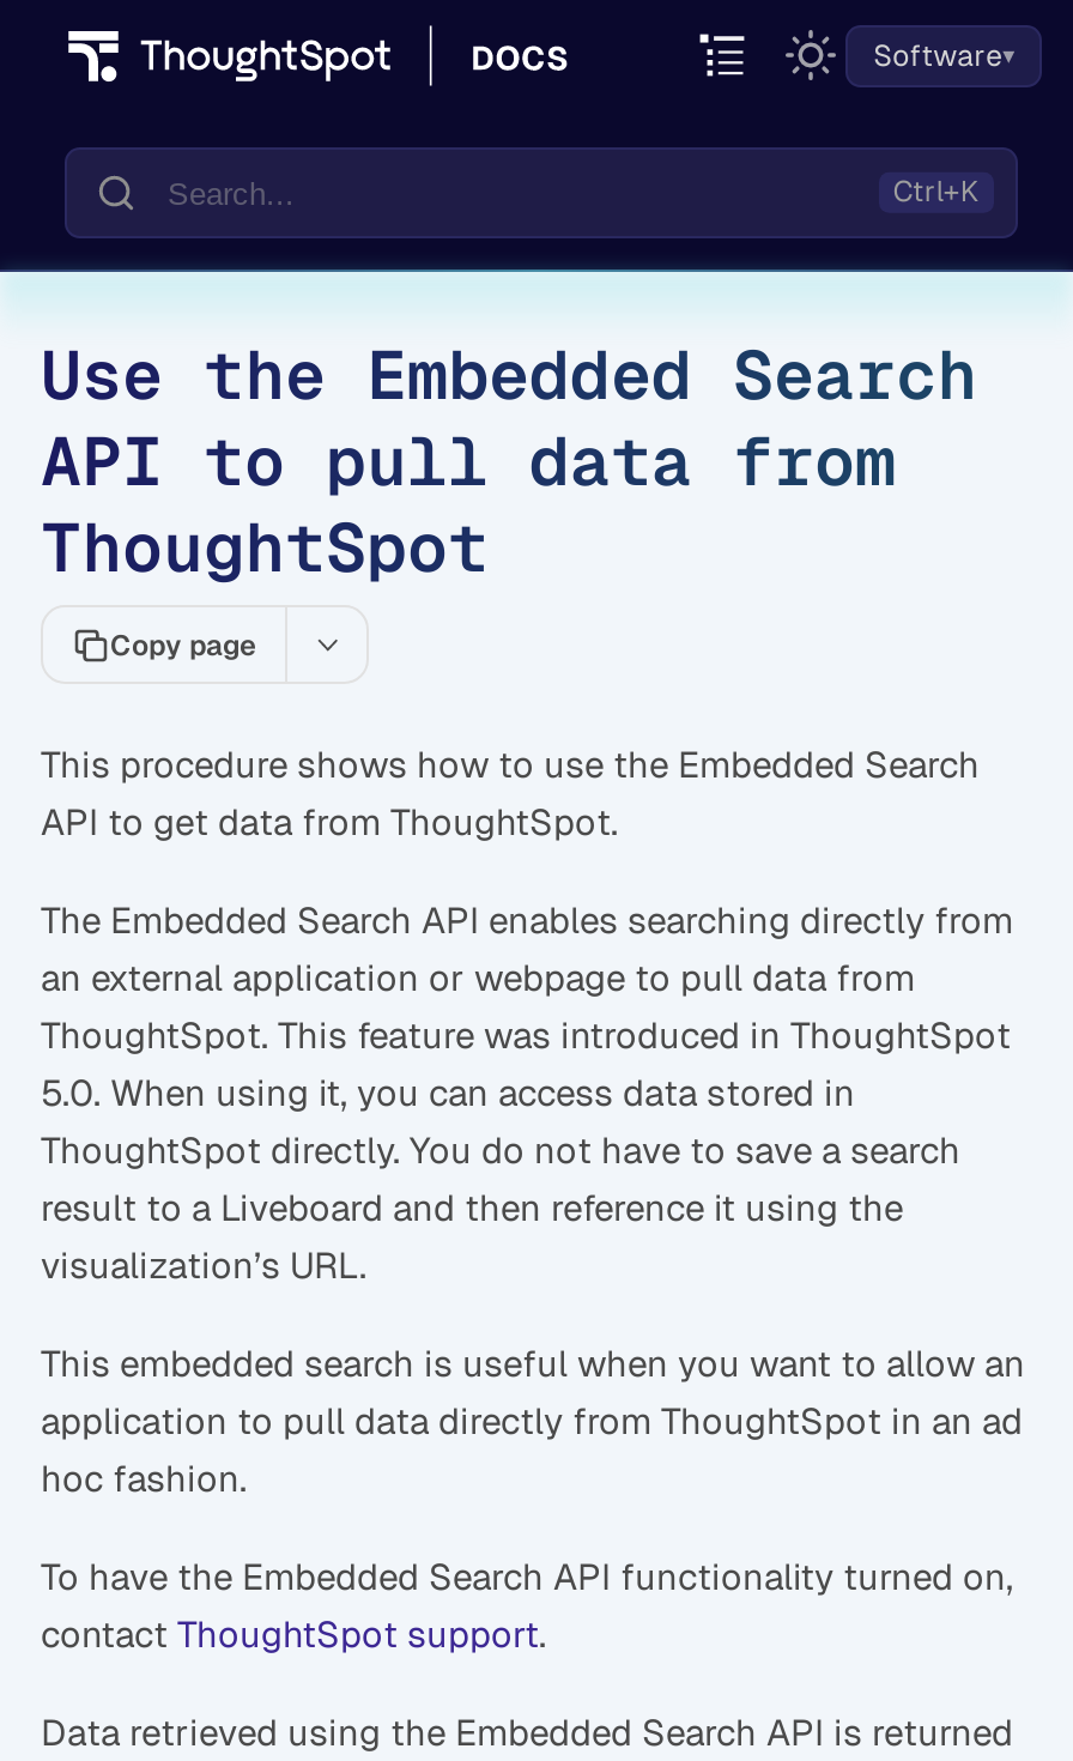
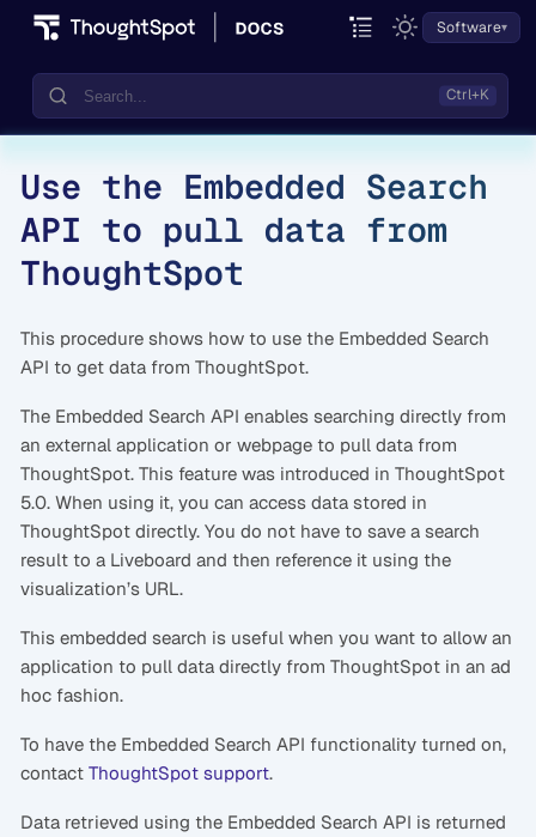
[110,626,256,662] Copy page -> none

